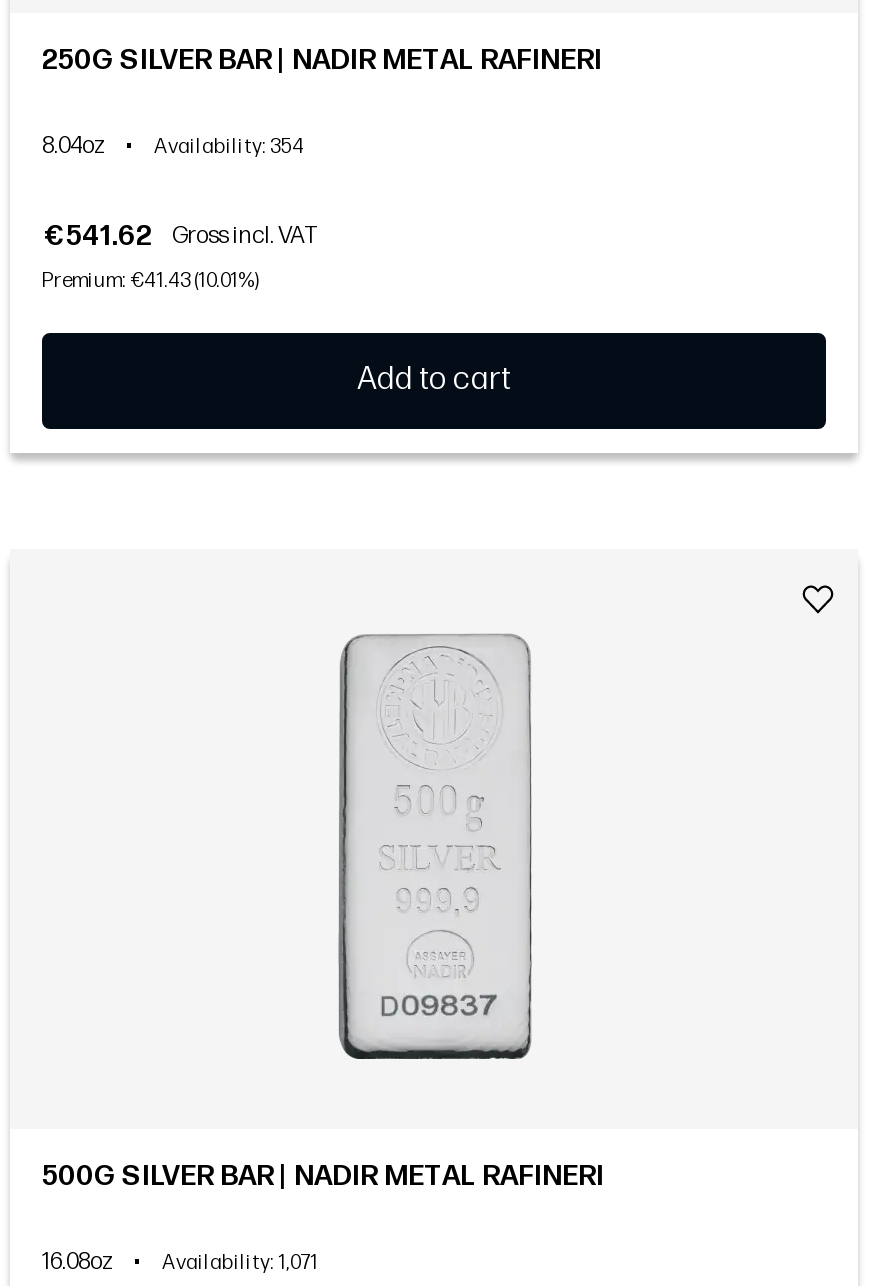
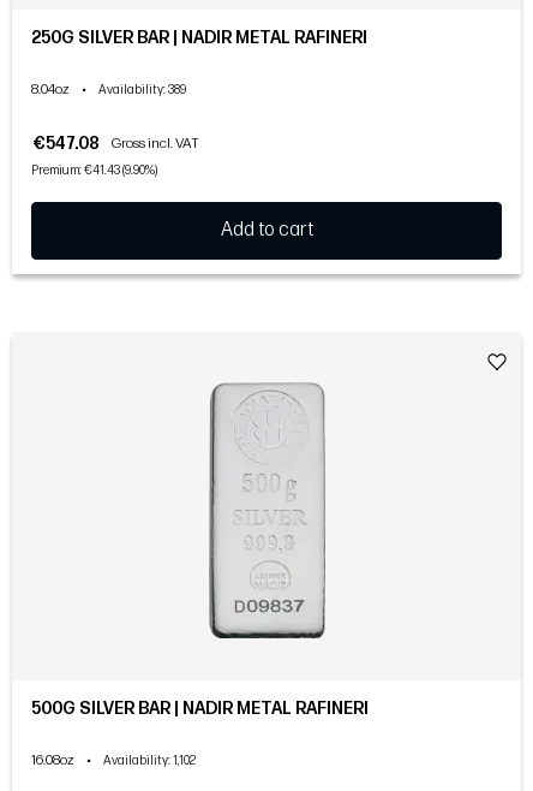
[154,135,304,159] Availability: 354 -> [98,83,186,97] Availability: 389
[44,219,318,253] €541.62 Gross incl. VAT -> [32,133,199,154] €547.08 Gross incl. VAT
[42,269,258,293] Premium: €41.43 (10.01%) -> [31,163,157,178] Premium: €41.43 (9.90%)
[162,1251,318,1275] Availability: 1,071 -> [103,753,196,768] Availability: 1,102

